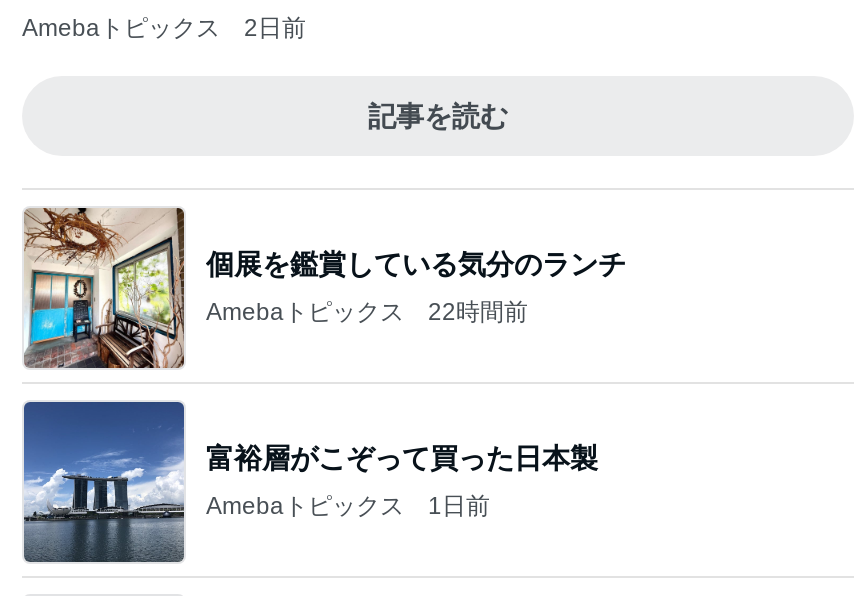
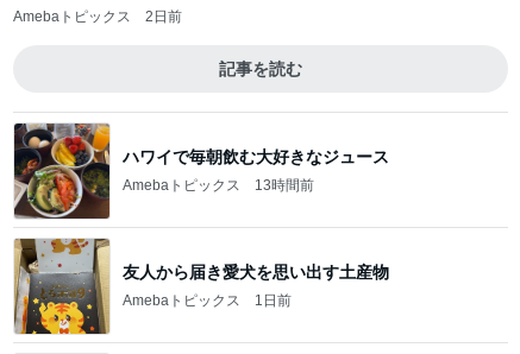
[22,208,626,370] [image] | 個展を鑑賞している気分のランチ -> [13,124,389,219] [image] | ハワイで毎朝飲む大好きなジュース
[206,297,528,325] Amebaトピックス 22時間前 -> [123,176,314,193] Amebaトピックス 13時間前
[22,400,598,564] [image] | 富裕層がこぞって買った日本製 -> [13,238,389,335] [image] | 友人から届き愛犬を思い出す土産物

